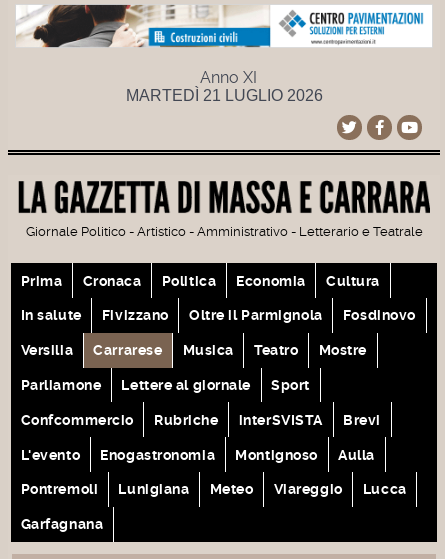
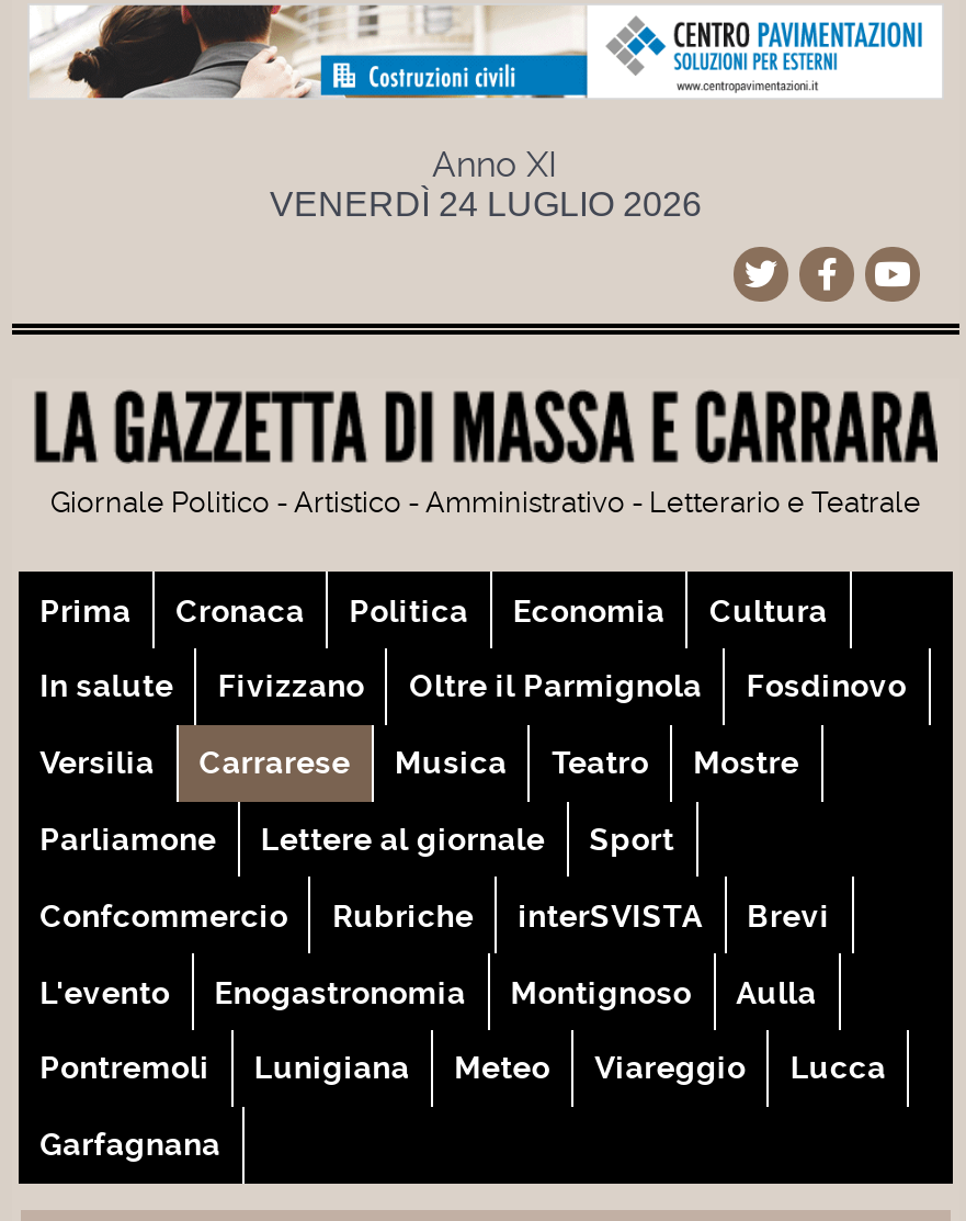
[125,87,322,104] MARTEDÌ 21 LUGLIO 2026 -> [270,186,702,224] VENERDÌ 24 LUGLIO 2026

